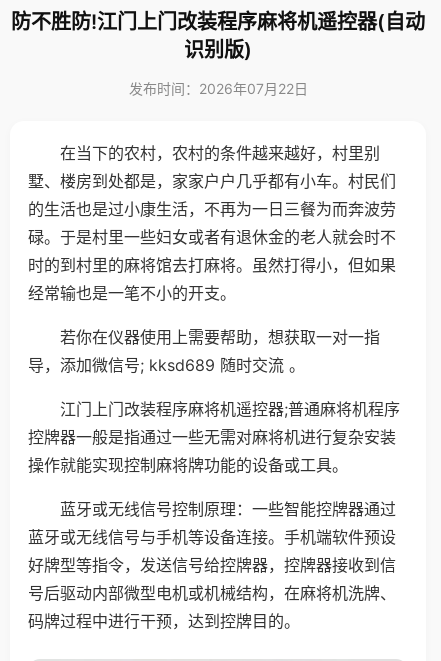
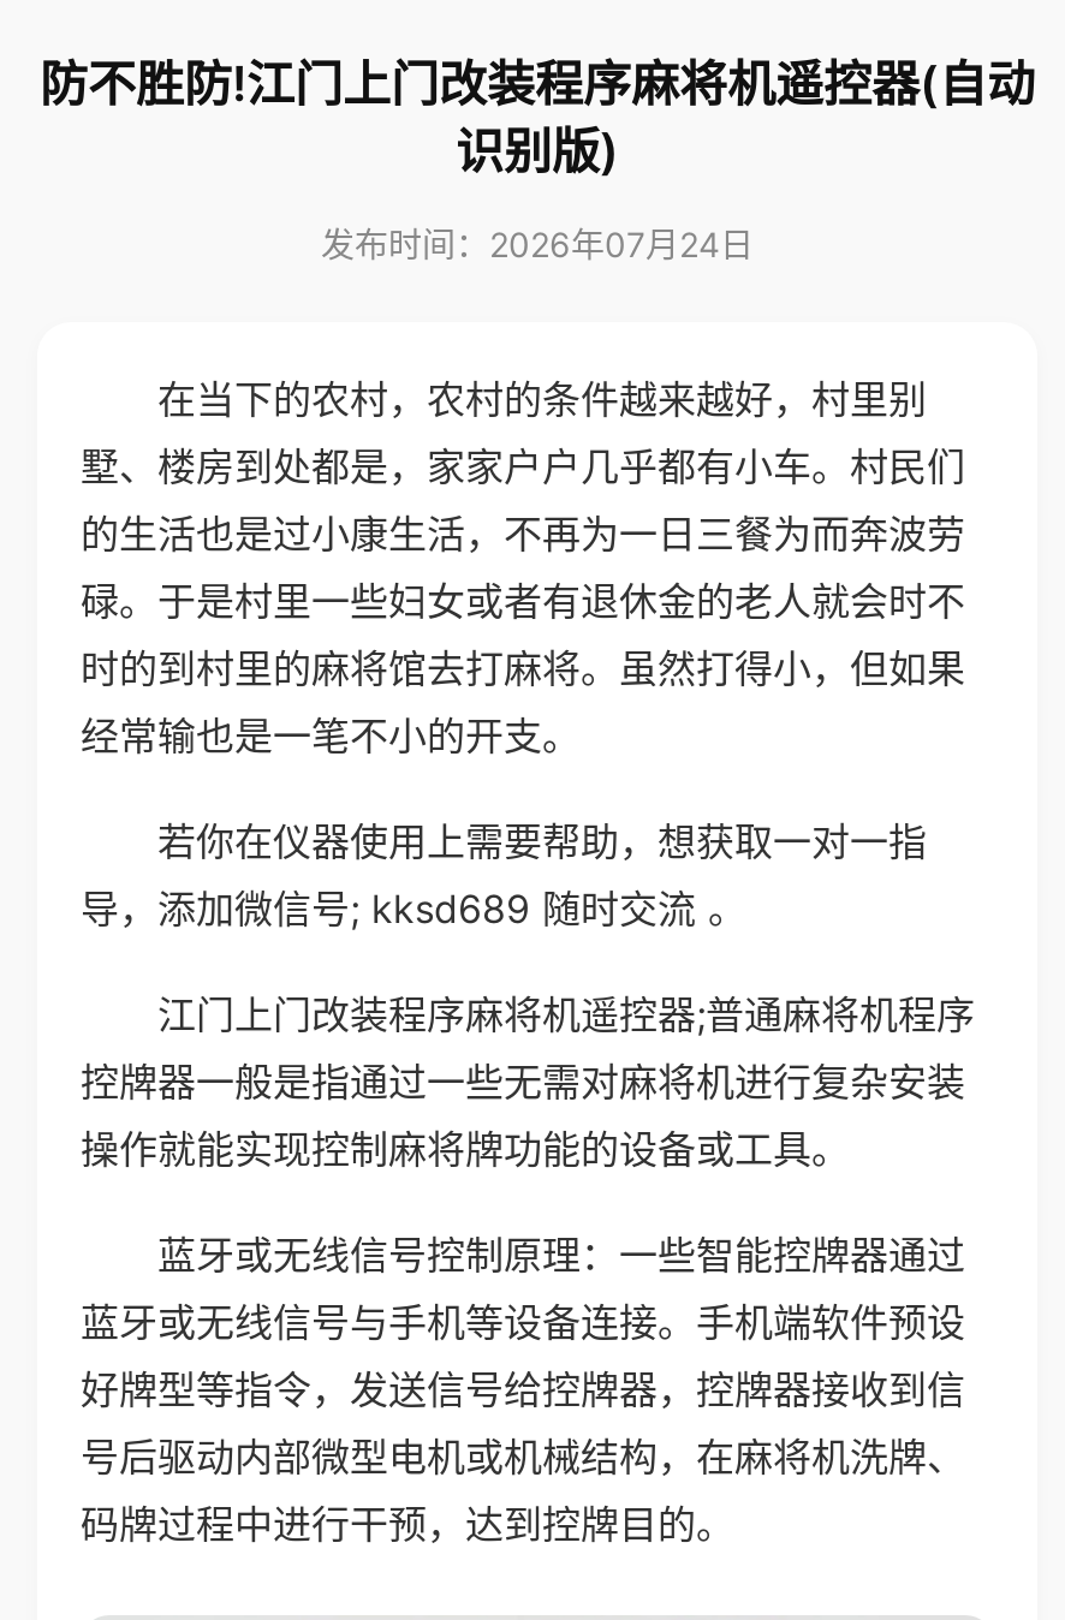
[128,80,307,97] 发布时间：2026年07月22日 -> [321,224,754,264] 发布时间：2026年07月24日

